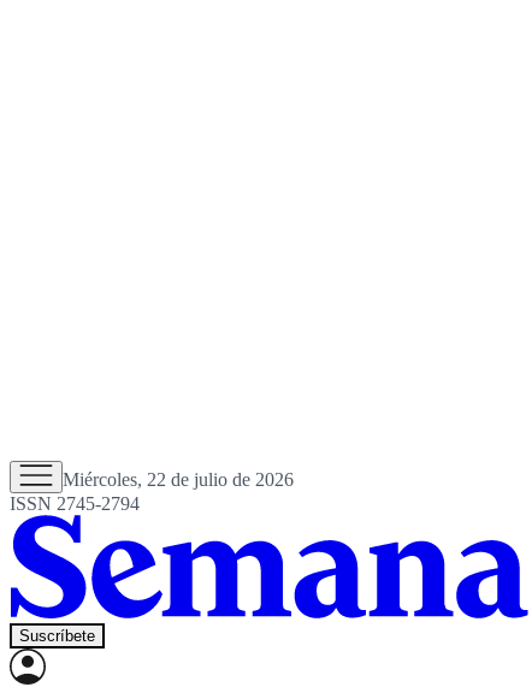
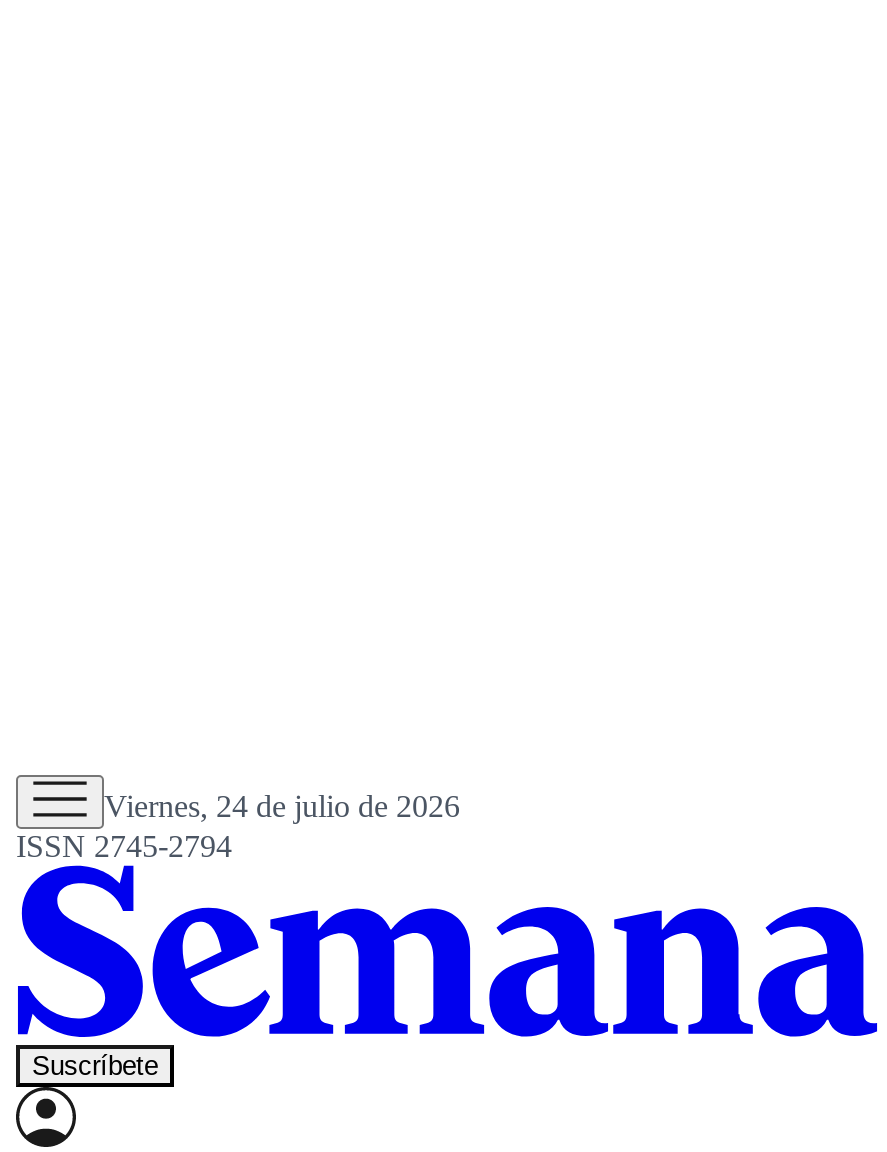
[63,469,294,490] Miércoles, 22 de julio de 2026 -> [104,789,460,823] Viernes, 24 de julio de 2026

